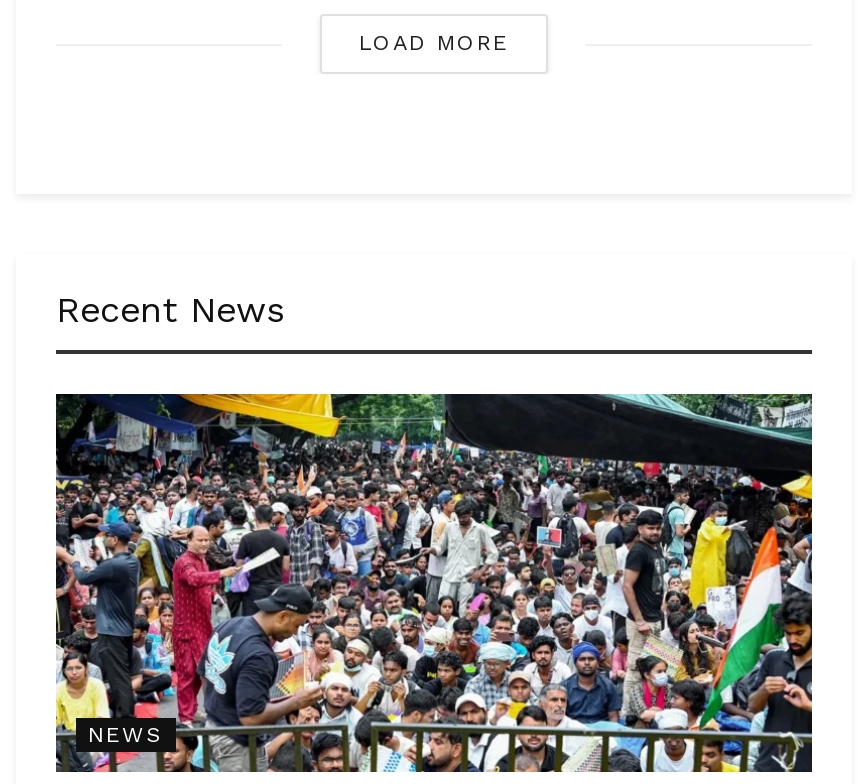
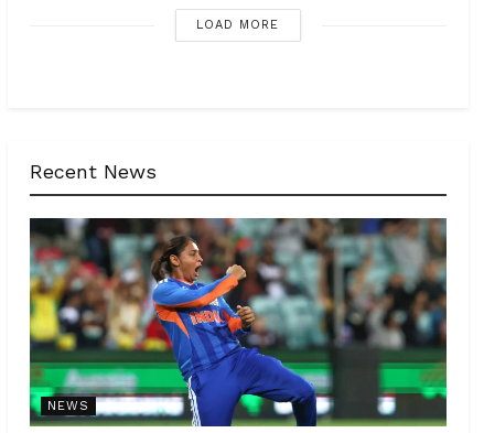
[54,392,814,774] [image] -> [29,217,448,427] [image]

